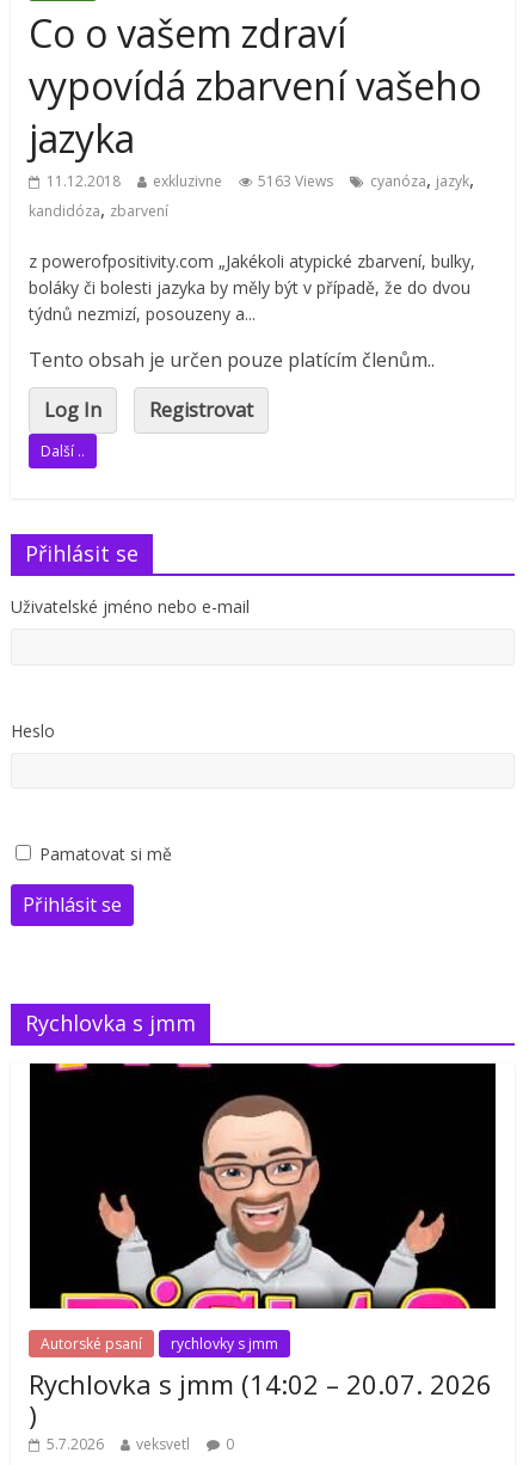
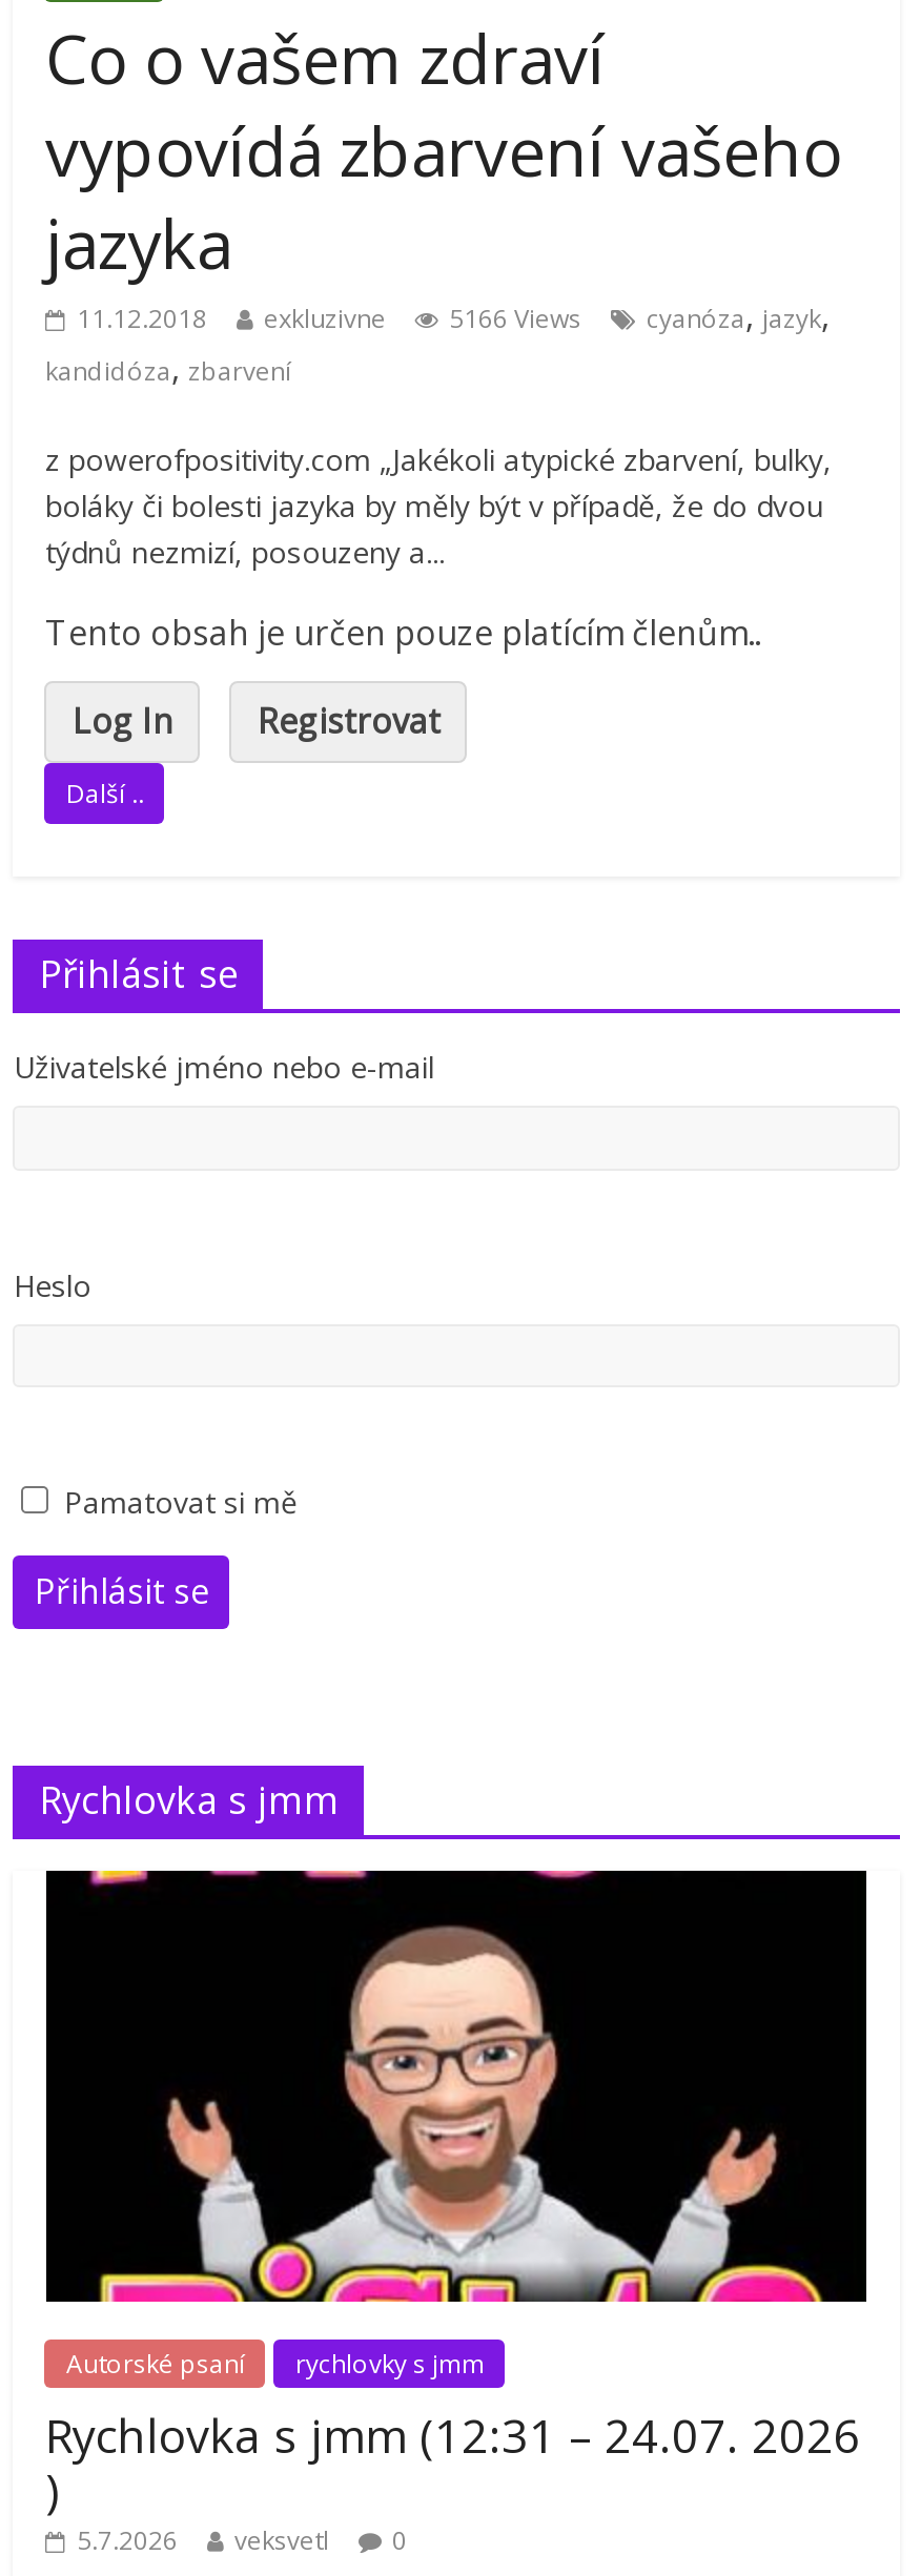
[47,166,475,193] 11.12.2018 exkluzivne 5163 Views cyanóza, jazyk, -> [77,293,829,339] 11.12.2018 exkluzivne 5166 Views cyanóza, jazyk,
[29,1366,492,1402] Rychlovka s jmm (14:02 – 20.07. 2026 -> [45,2403,861,2466] Rychlovka s jmm (12:31 – 24.07. 2026

